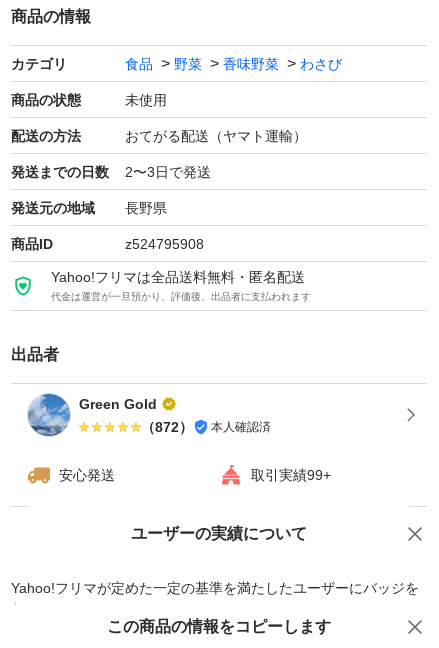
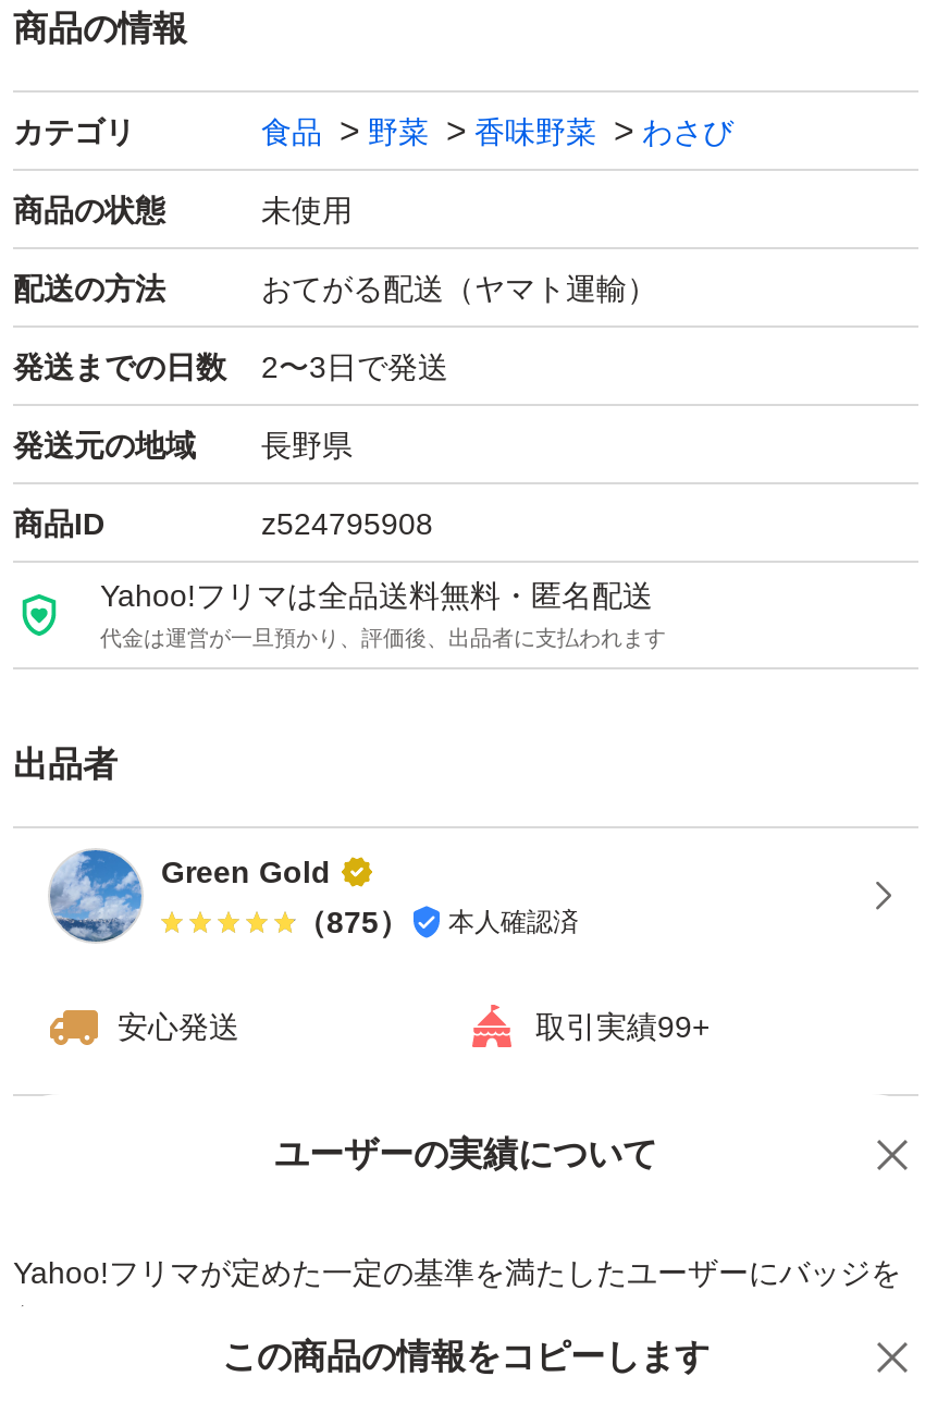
[141,419,271,435] （872） 本人確認済 -> [296,904,579,939] （875） 本人確認済

